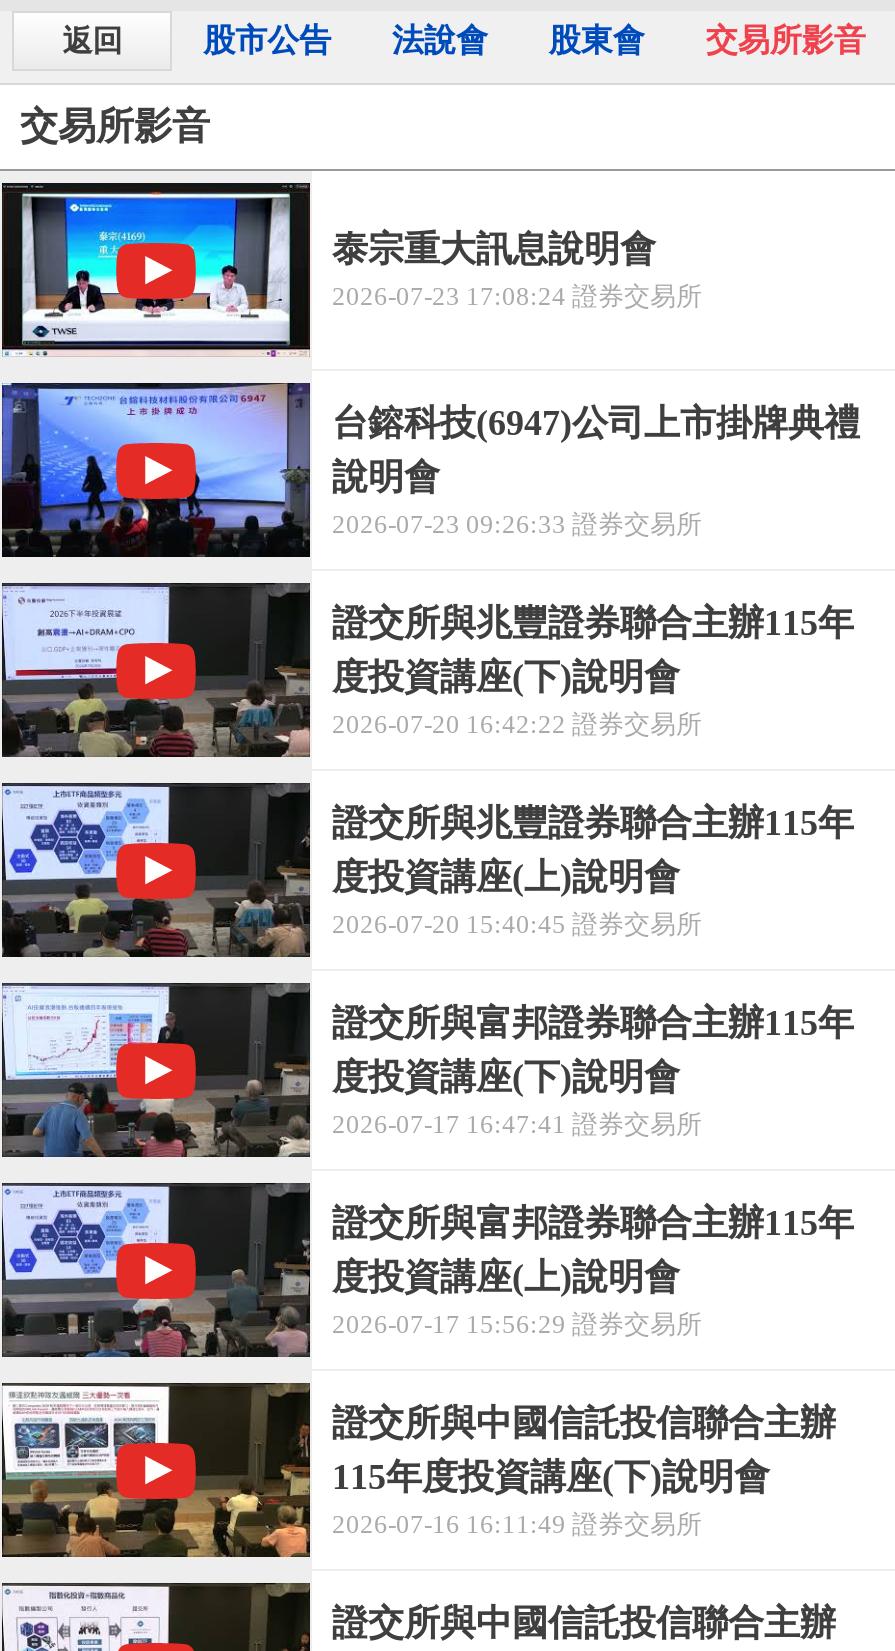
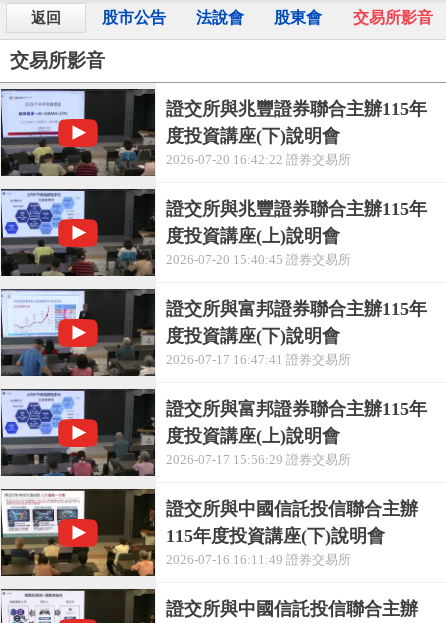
[6,183,860,539] [image] | 泰宗重大訊息說明會 | 2026-07-23 17:08:24 證券交易所 | 台鎔科技(6947)公司上市掛牌典禮 | 說明會 | 2026-07-23 09:26:33 證券交易所 -> none
[6,383,304,559] [image] -> none

